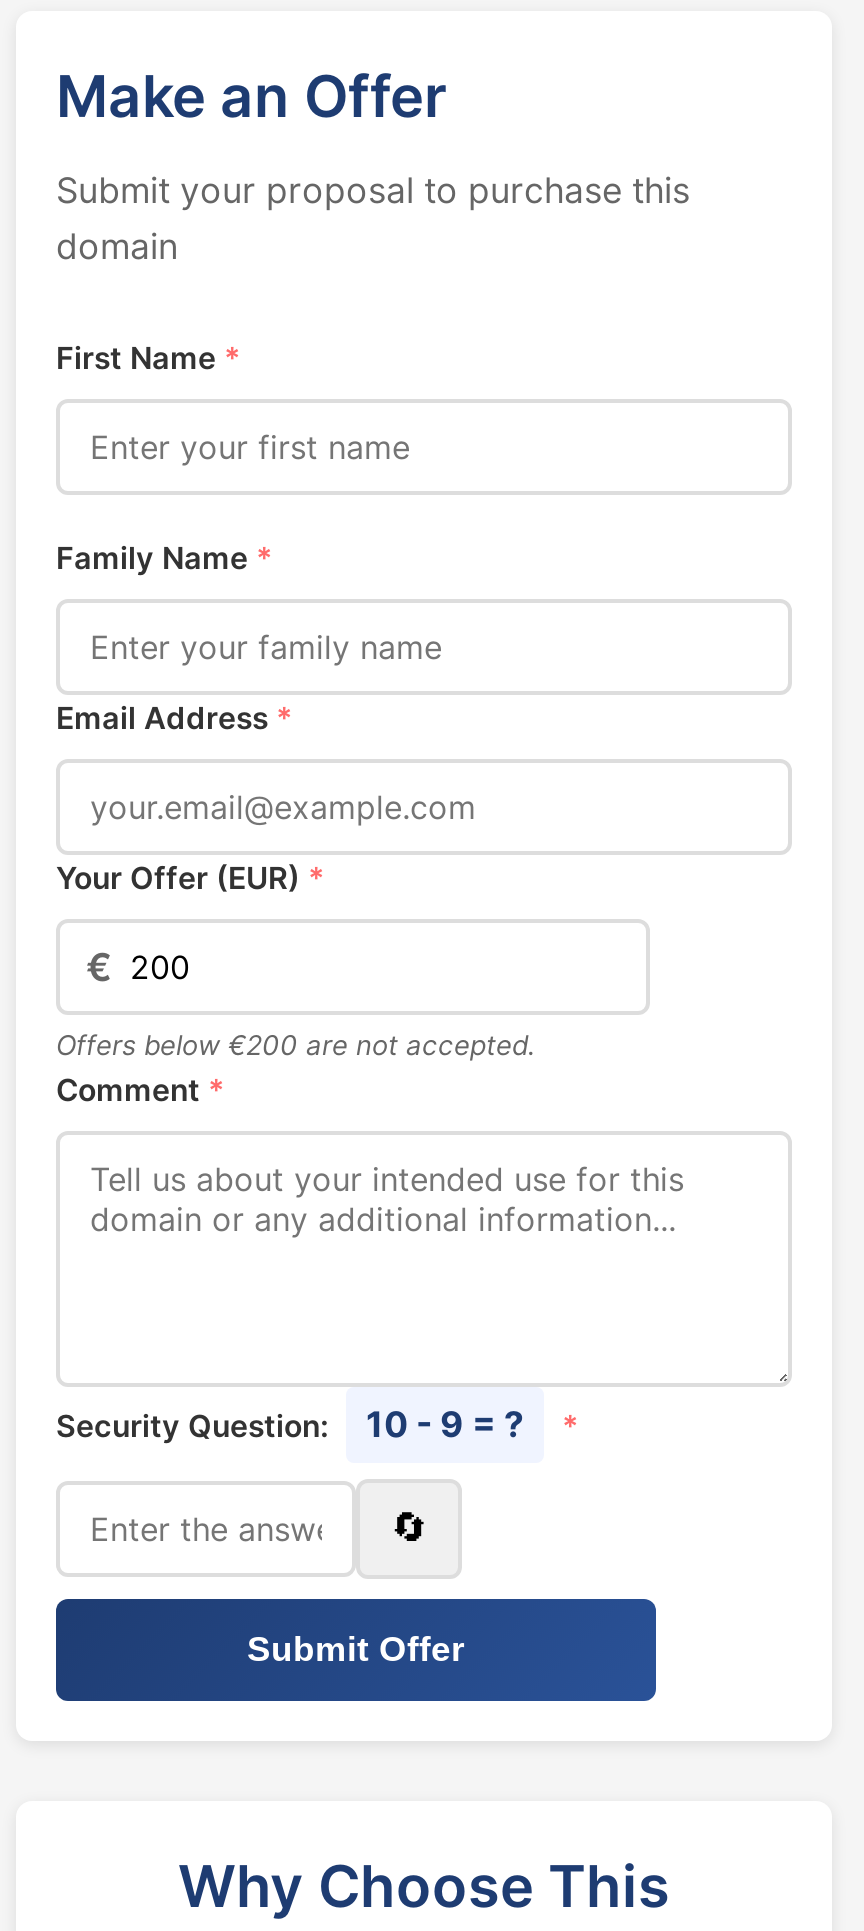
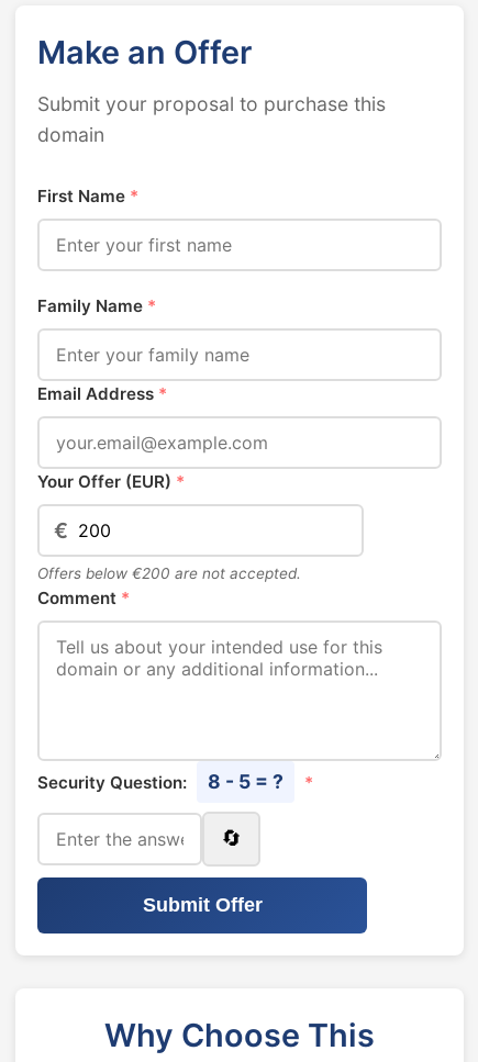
[366,1403,524,1445] 10 - 9 = ? -> [208,770,284,793] 8 - 5 = ?

